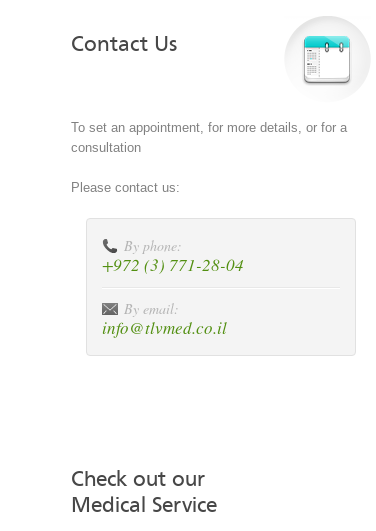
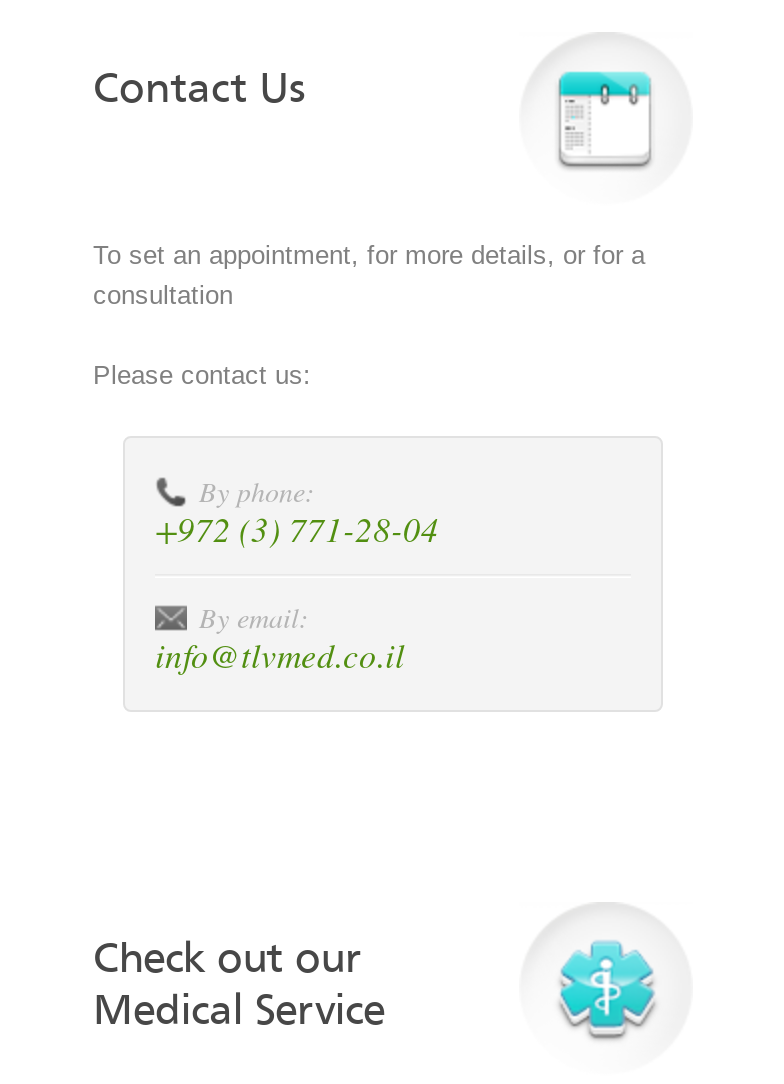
none -> [525,902,689,1044] [image]

